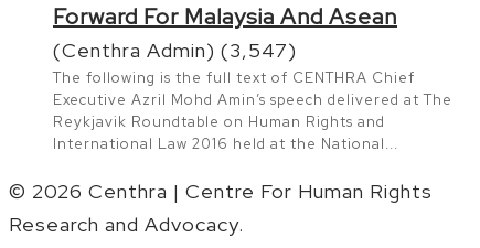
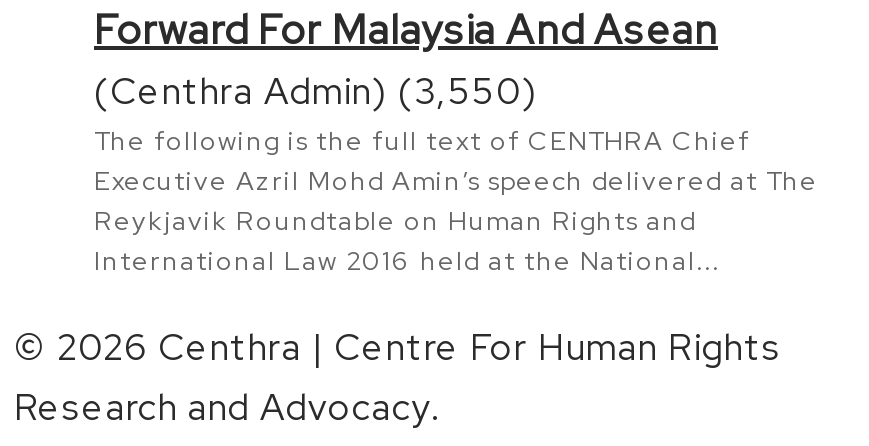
[53,37,297,63] (Centhra Admin) (3,547) -> [94,68,538,114] (Centhra Admin) (3,550)

